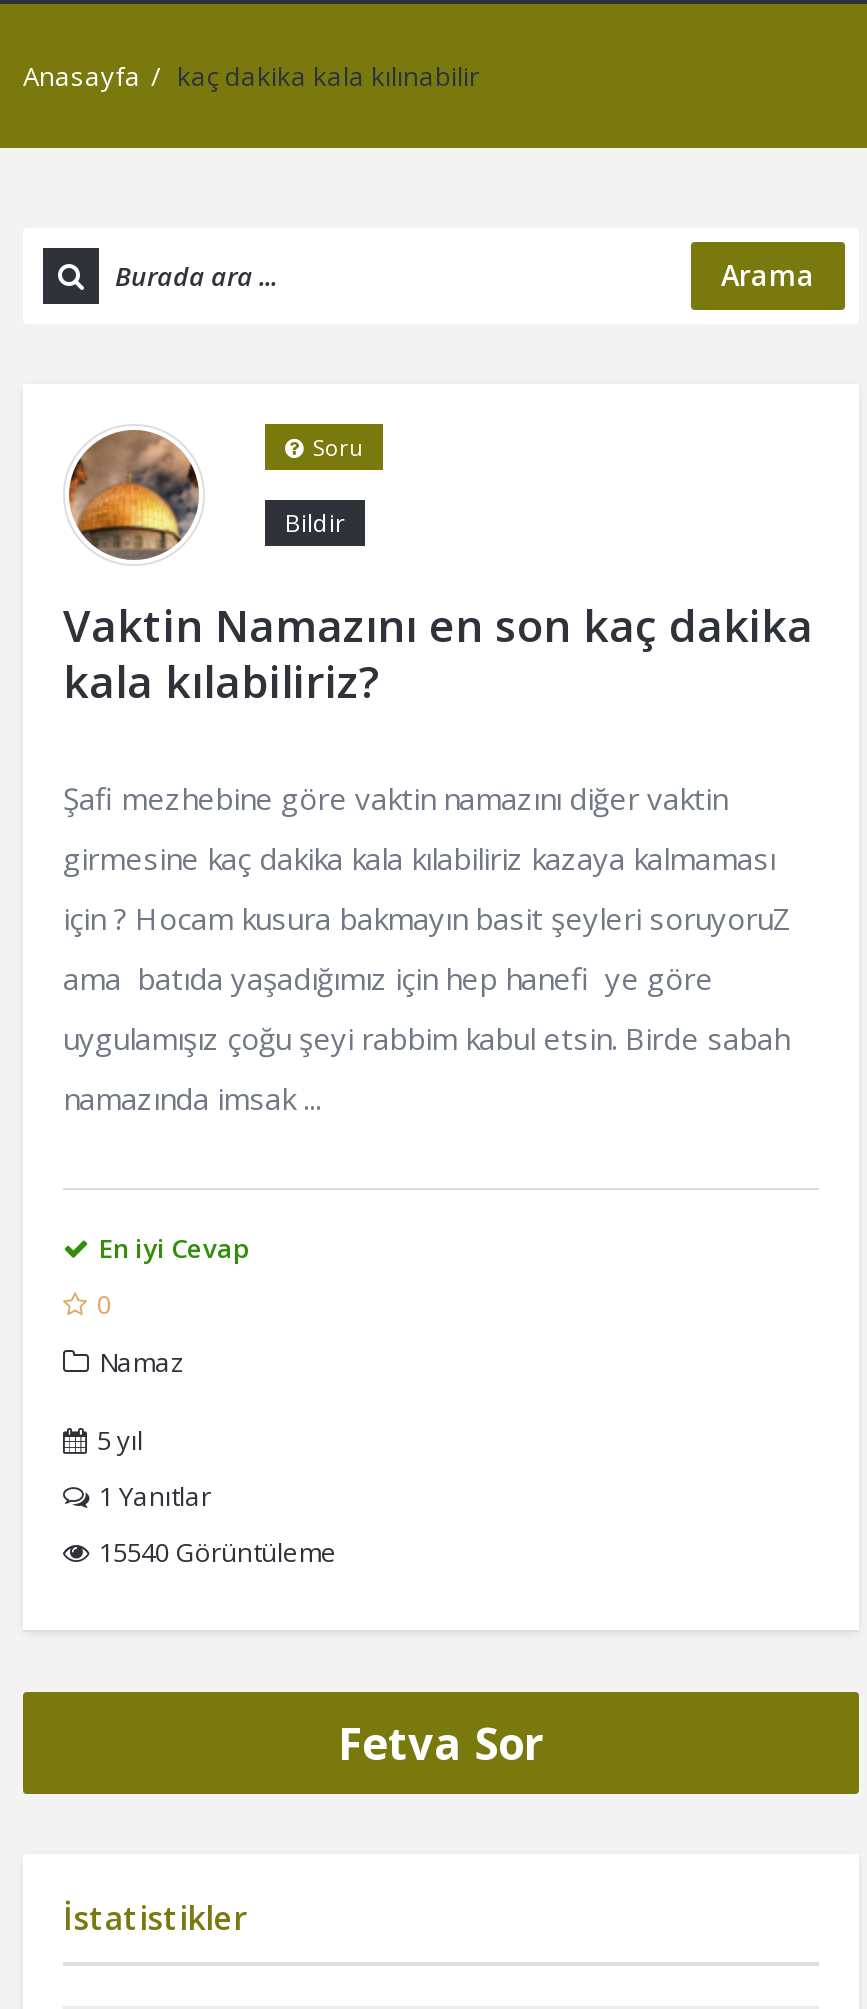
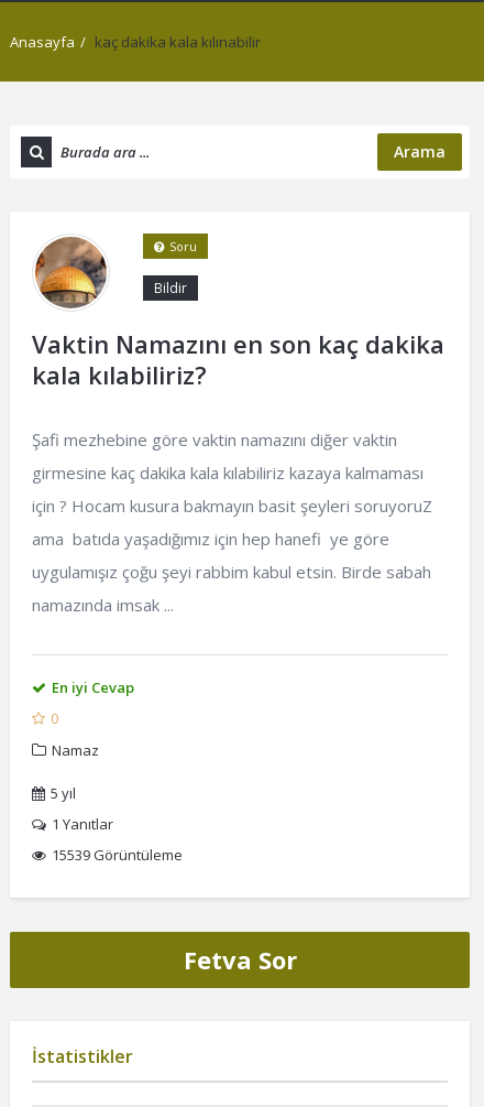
[99,1534,337,1570] 15540 Görüntüleme -> [52,845,183,865] 15539 Görüntüleme

